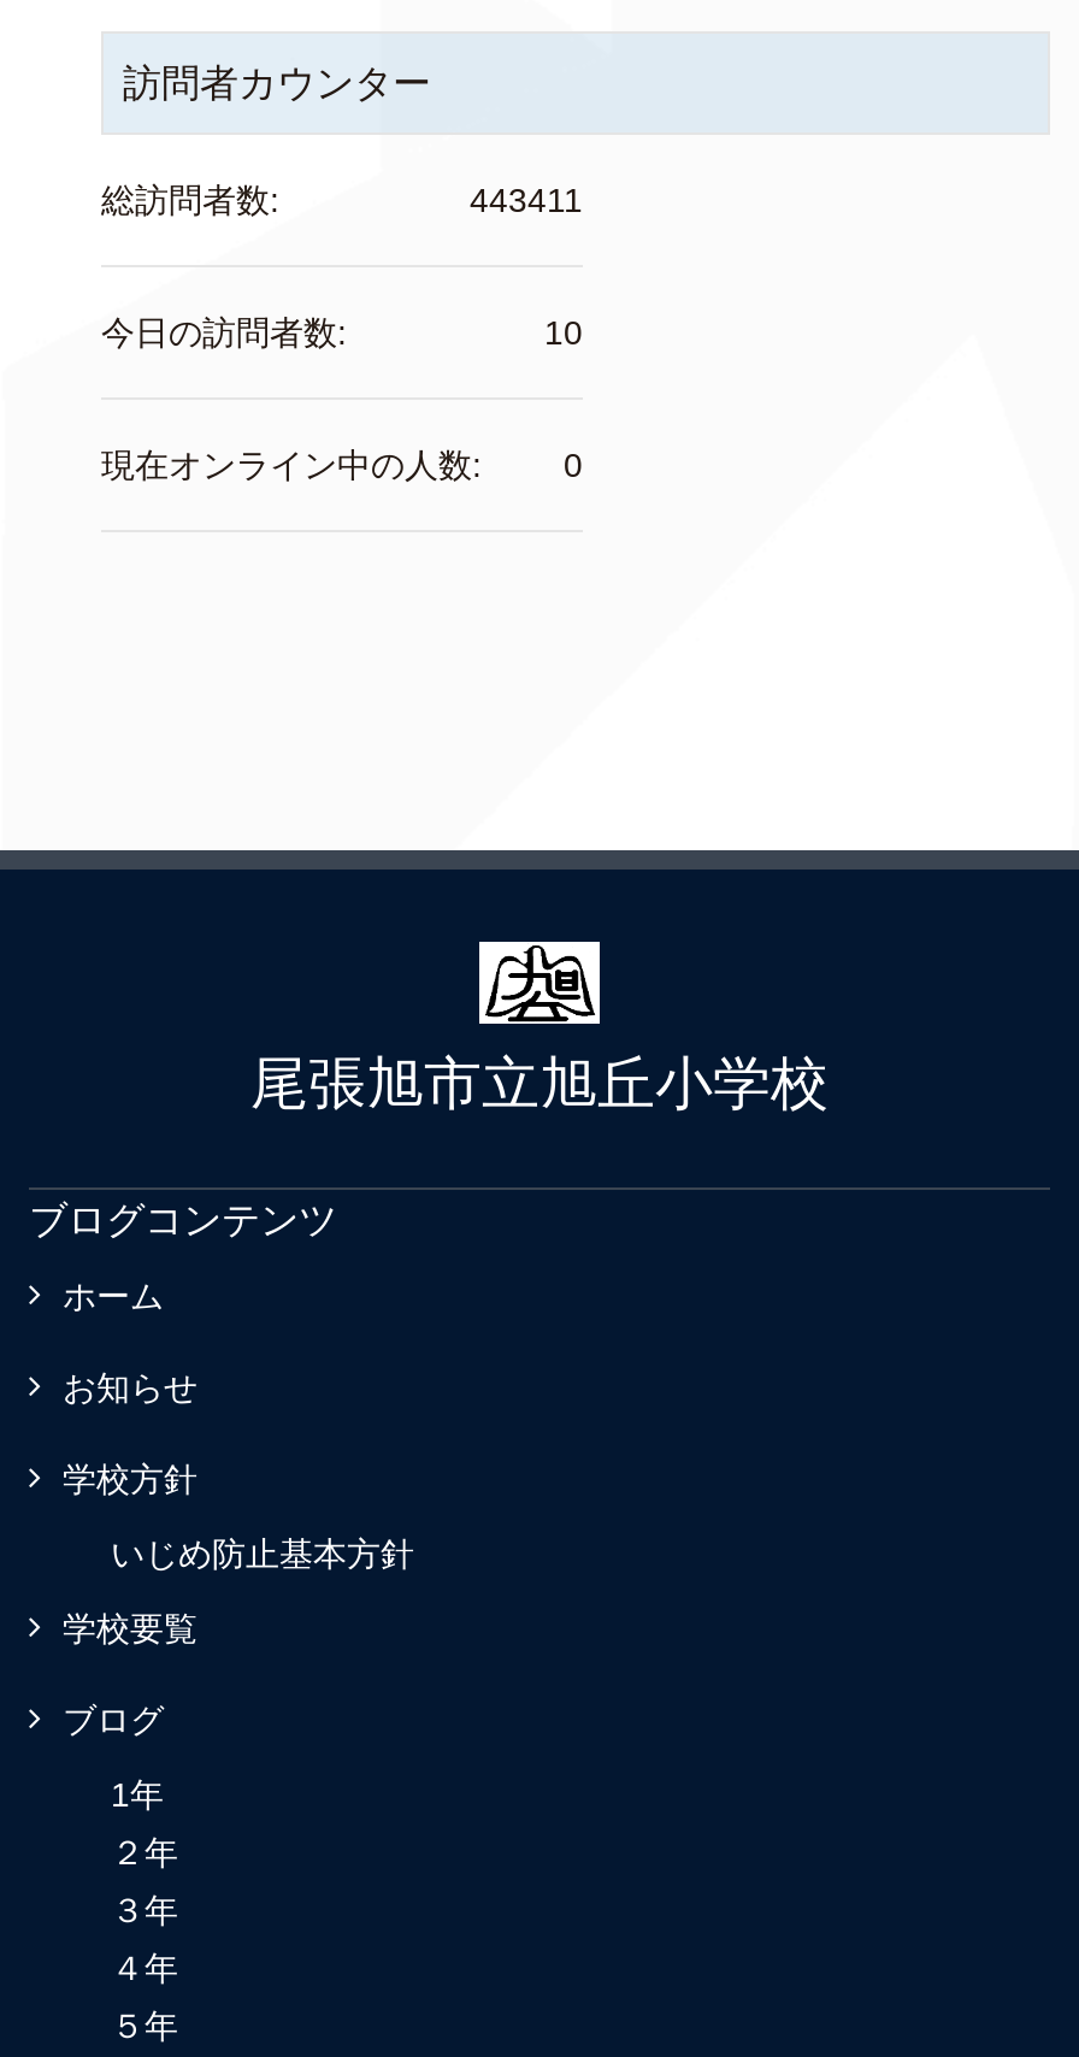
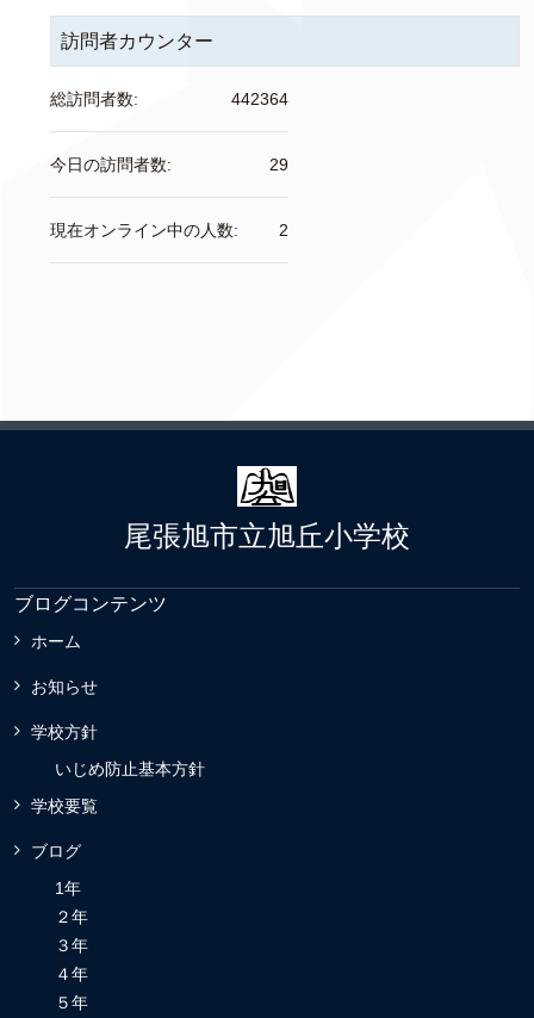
[470,181,583,219] 443411 -> [231,89,288,108] 442364
[544,313,583,352] 10 -> [269,155,288,174] 29
[564,446,583,484] 0 -> [279,221,288,240] 2

